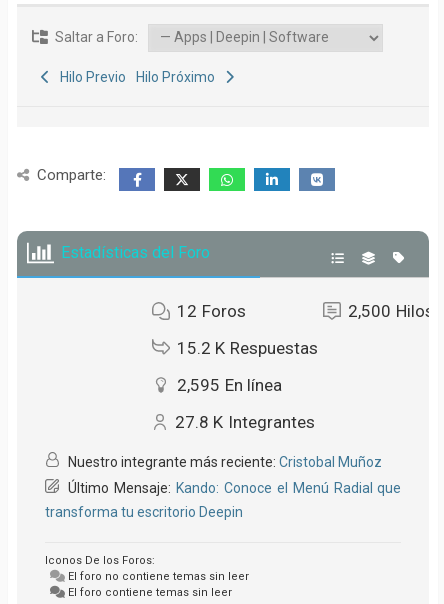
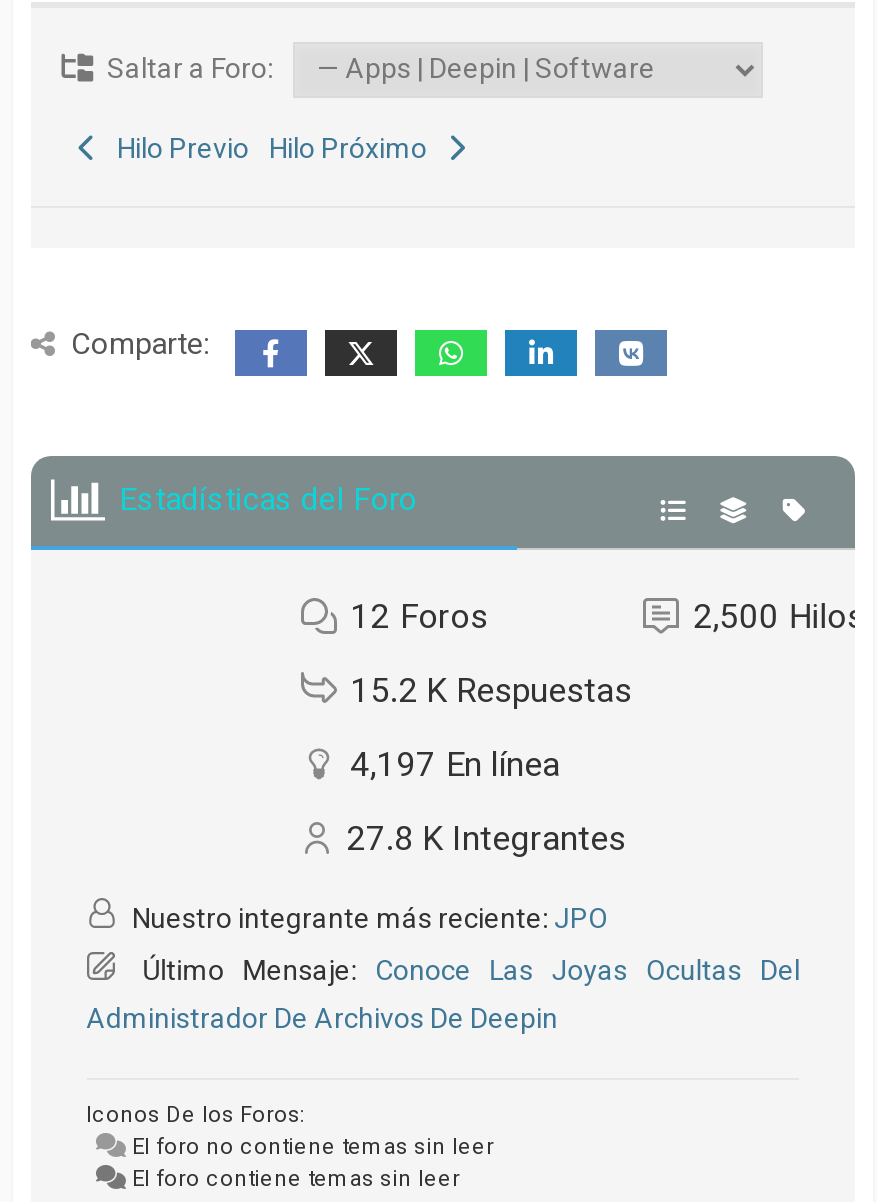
[176,375,281,395] 2,595 En línea -> [350,744,560,784] 4,197 En línea
[64,454,381,470] Nuestro integrante más reciente: Cristobal Muñoz -> [126,902,608,934] Nuestro integrante más reciente: JPO
[63,480,401,496] Último Mensaje: Kando: Conoce el Menú Radial que -> [124,954,800,986] Último Mensaje: Conoce Las Joyas Ocultas Del
[44,504,242,520] transforma tu escritorio Deepin -> [86,1002,558,1034] Administrador De Archivos De Deepin

